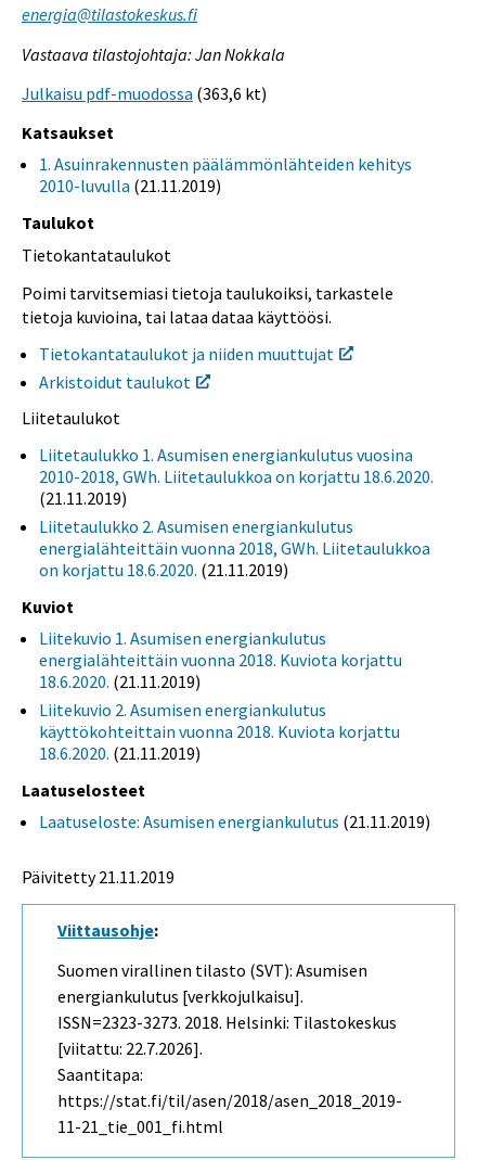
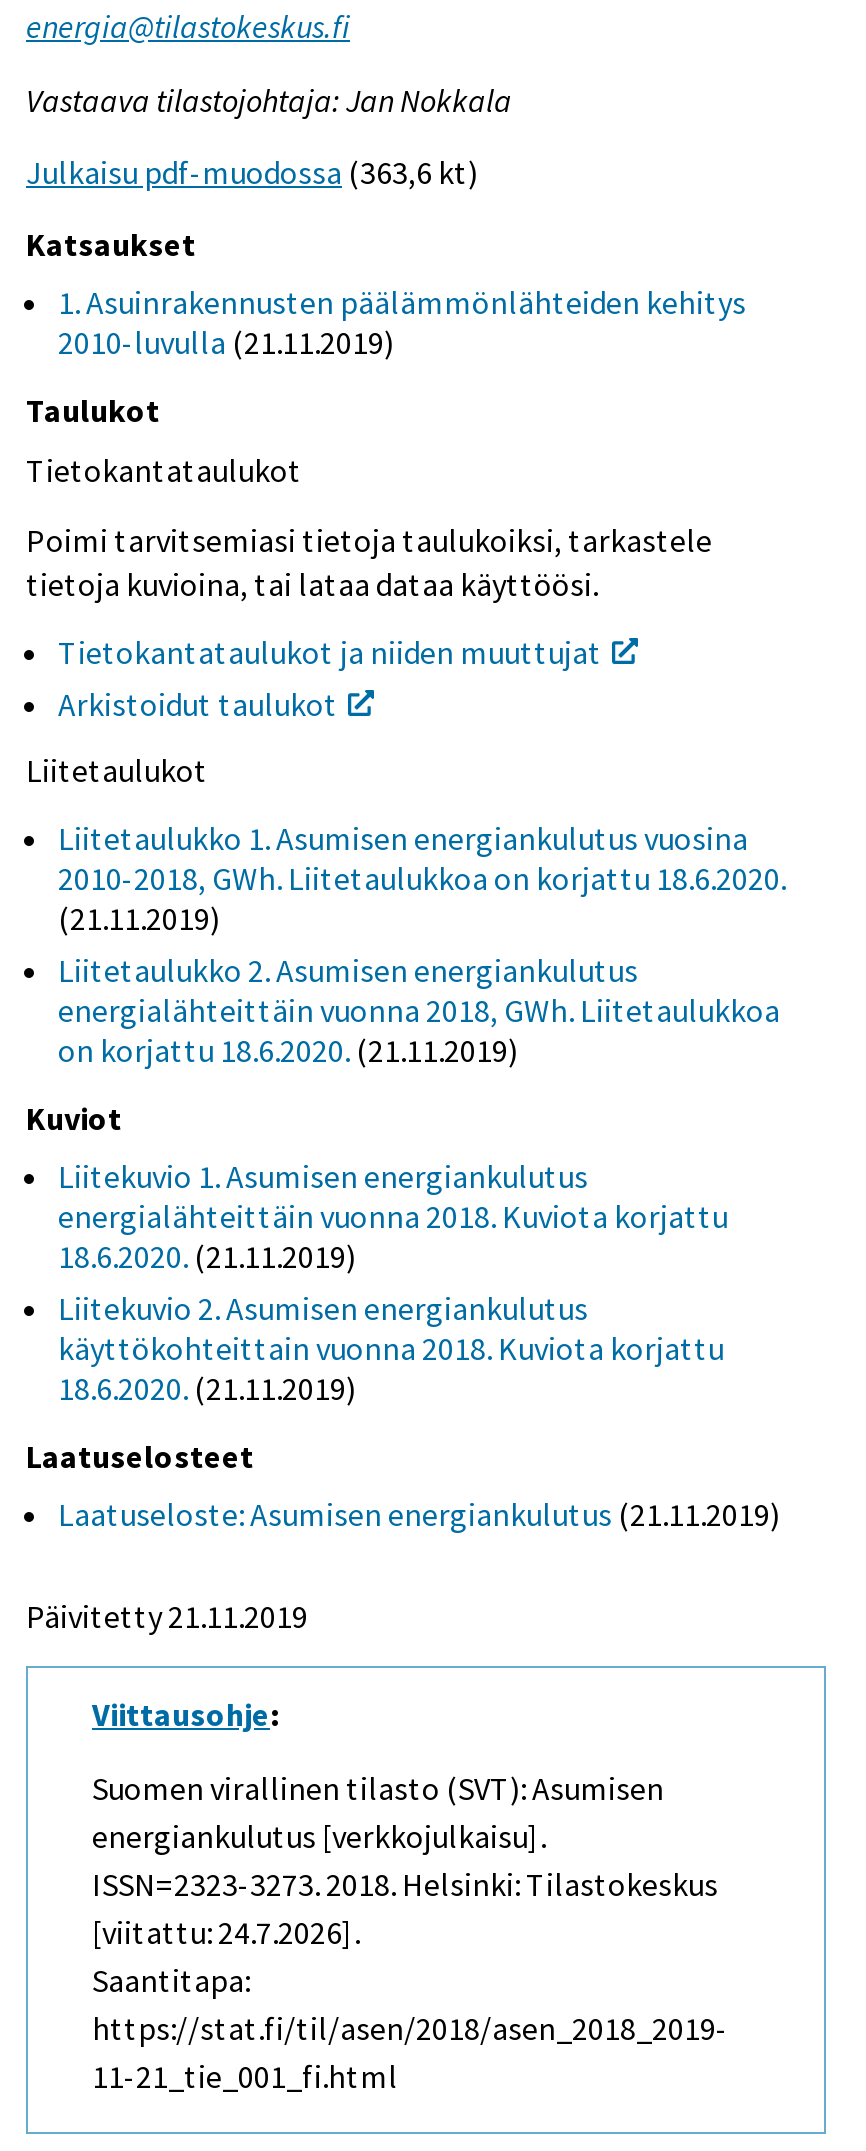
[57,1037,203,1059] [viitattu: 22.7.2026]. -> [92,1911,360,1951] [viitattu: 24.7.2026].

